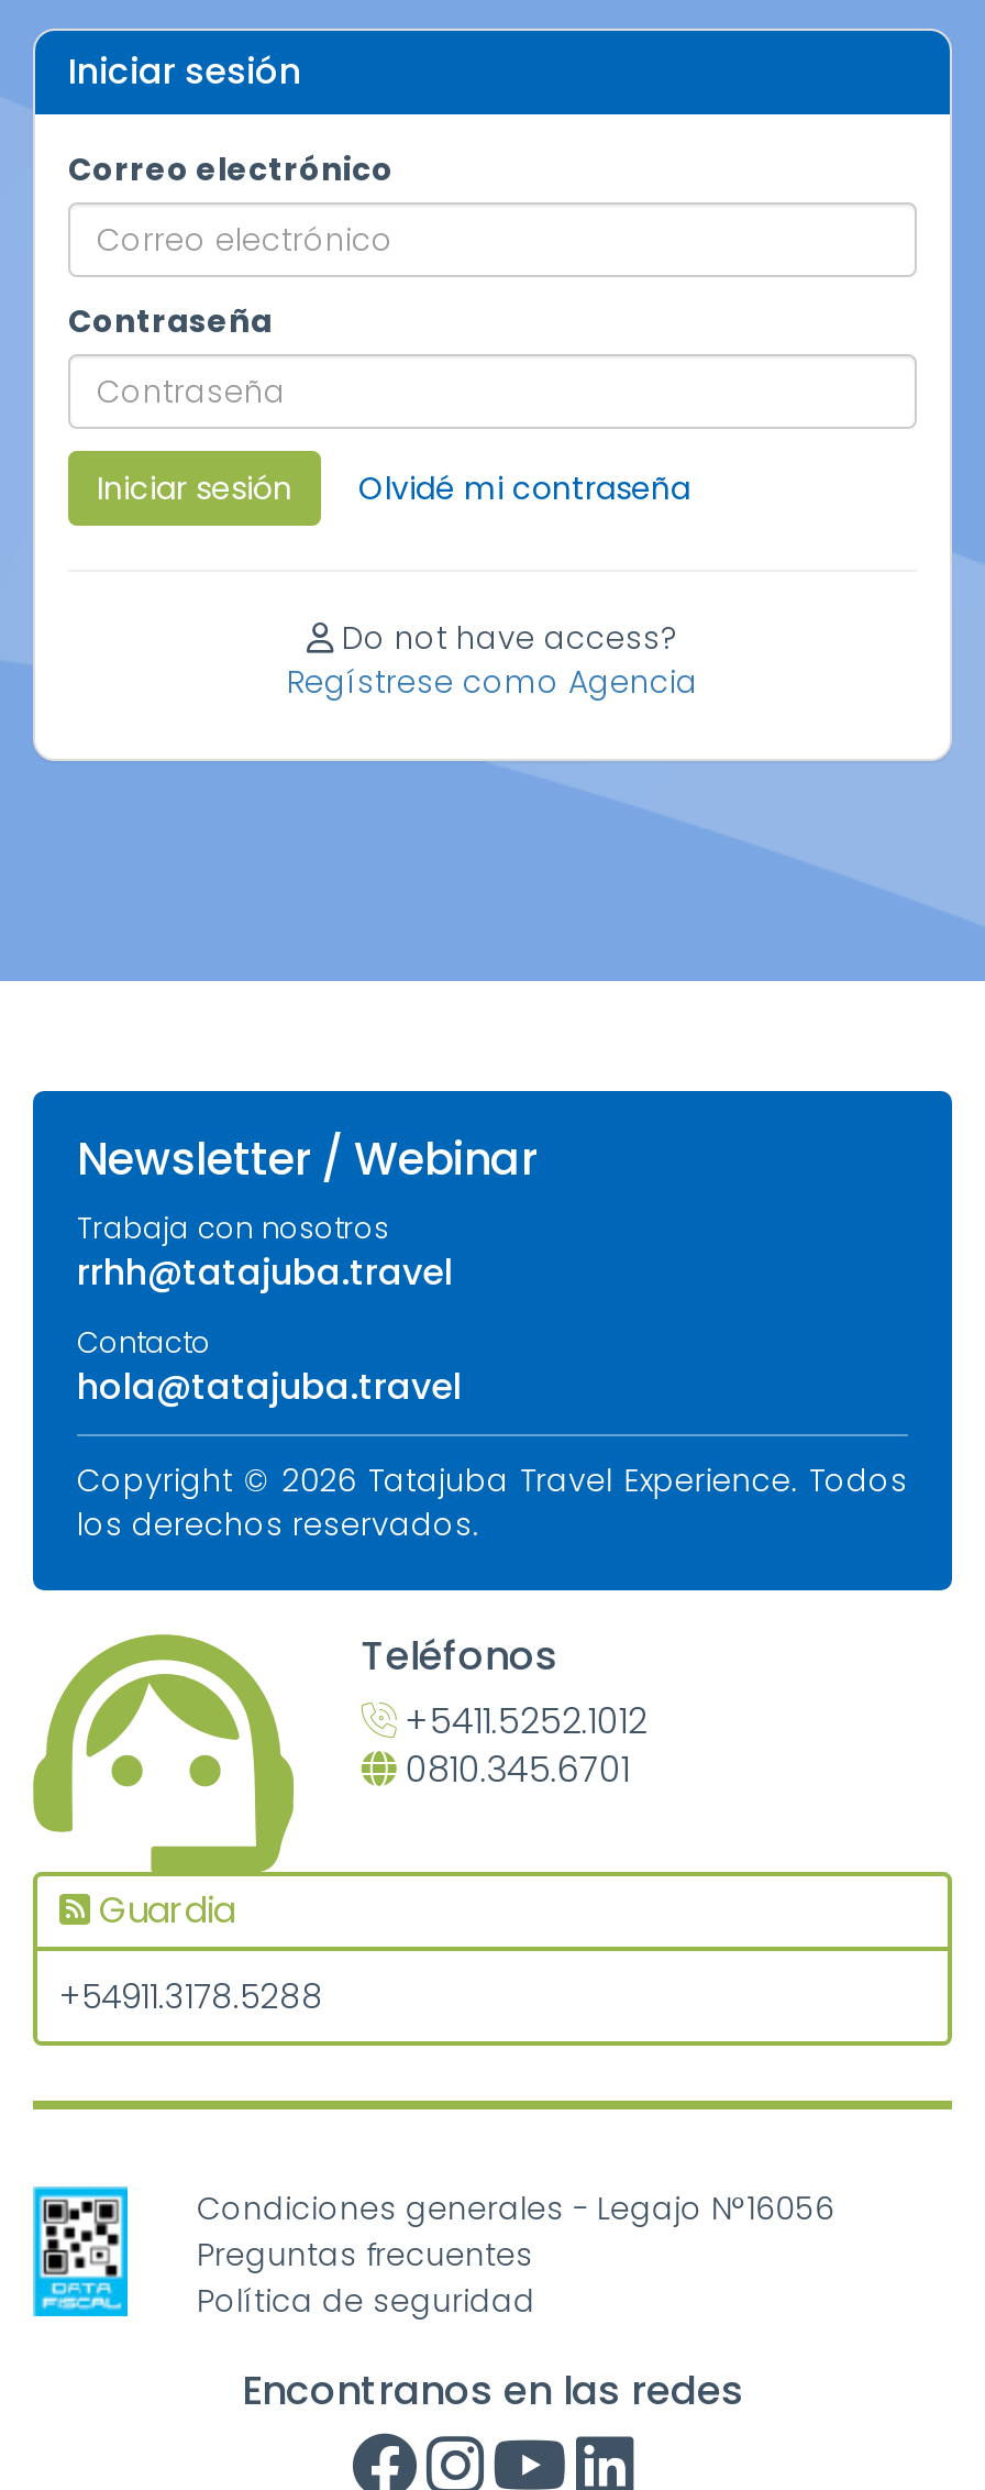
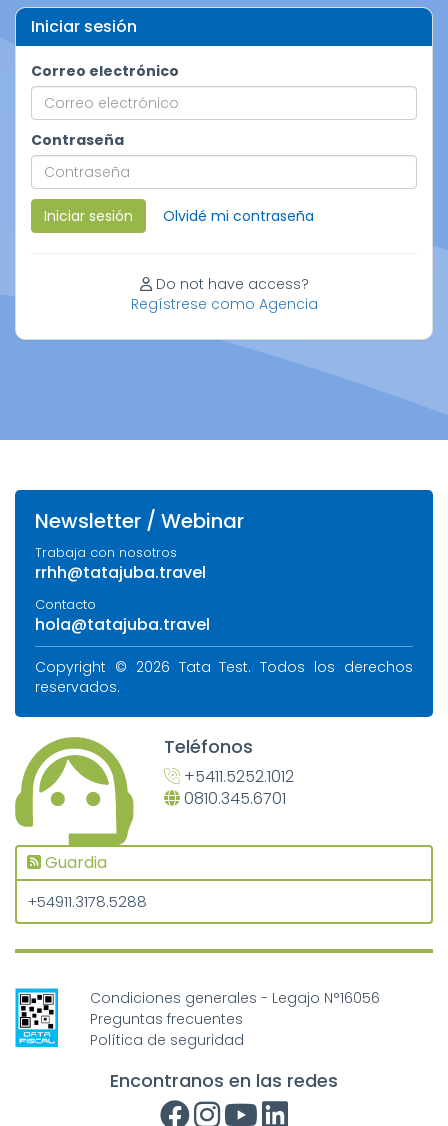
[77,1458,908,1546] Copyright © 2026 Tatajuba Travel Experience. Todos | los derechos reservados. -> [35,657,413,697] Copyright © 2026 Tata Test. Todos los derechos | reservados.

